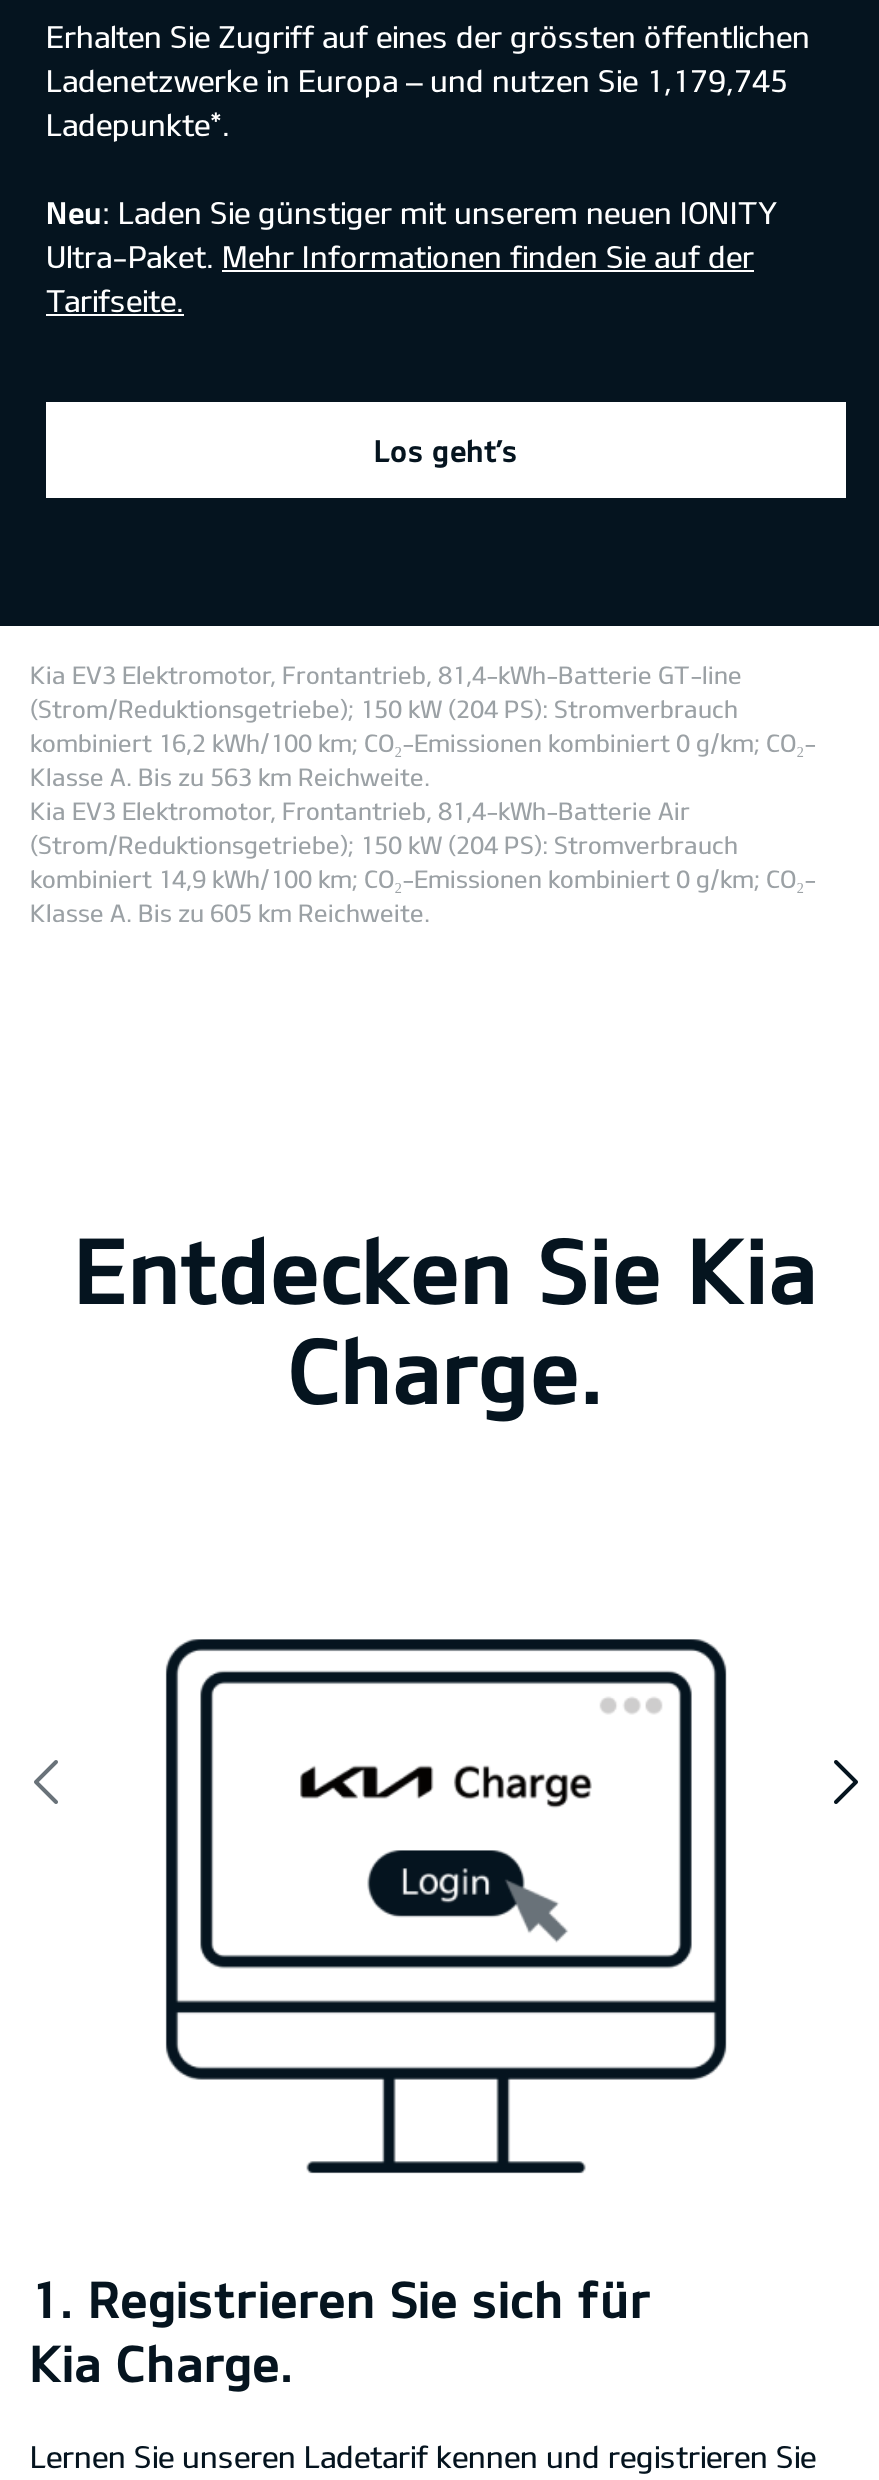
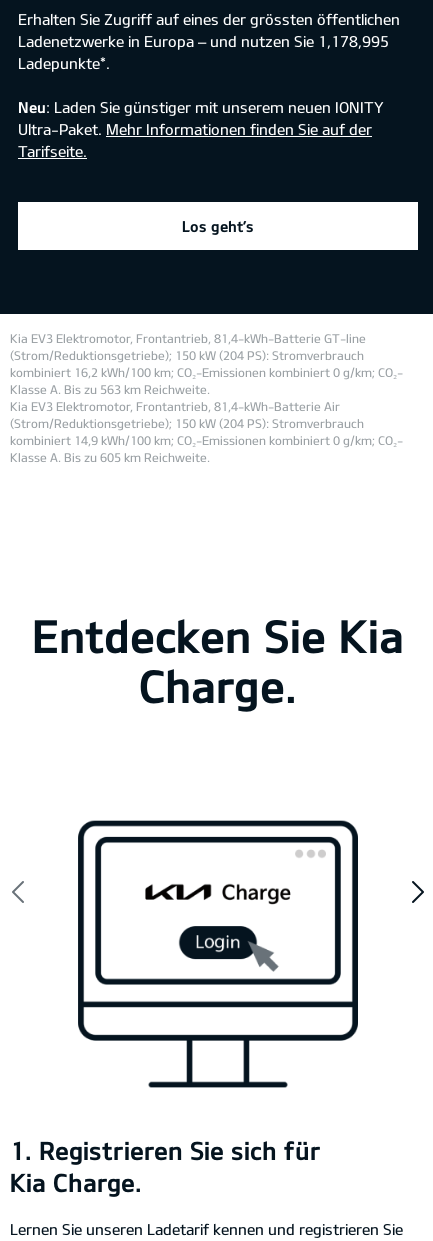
[46,62,788,98] Ladenetzwerke in Europa – und nutzen Sie 1,179,745 -> [18,32,389,50] Ladenetzwerke in Europa – und nutzen Sie 1,178,995

